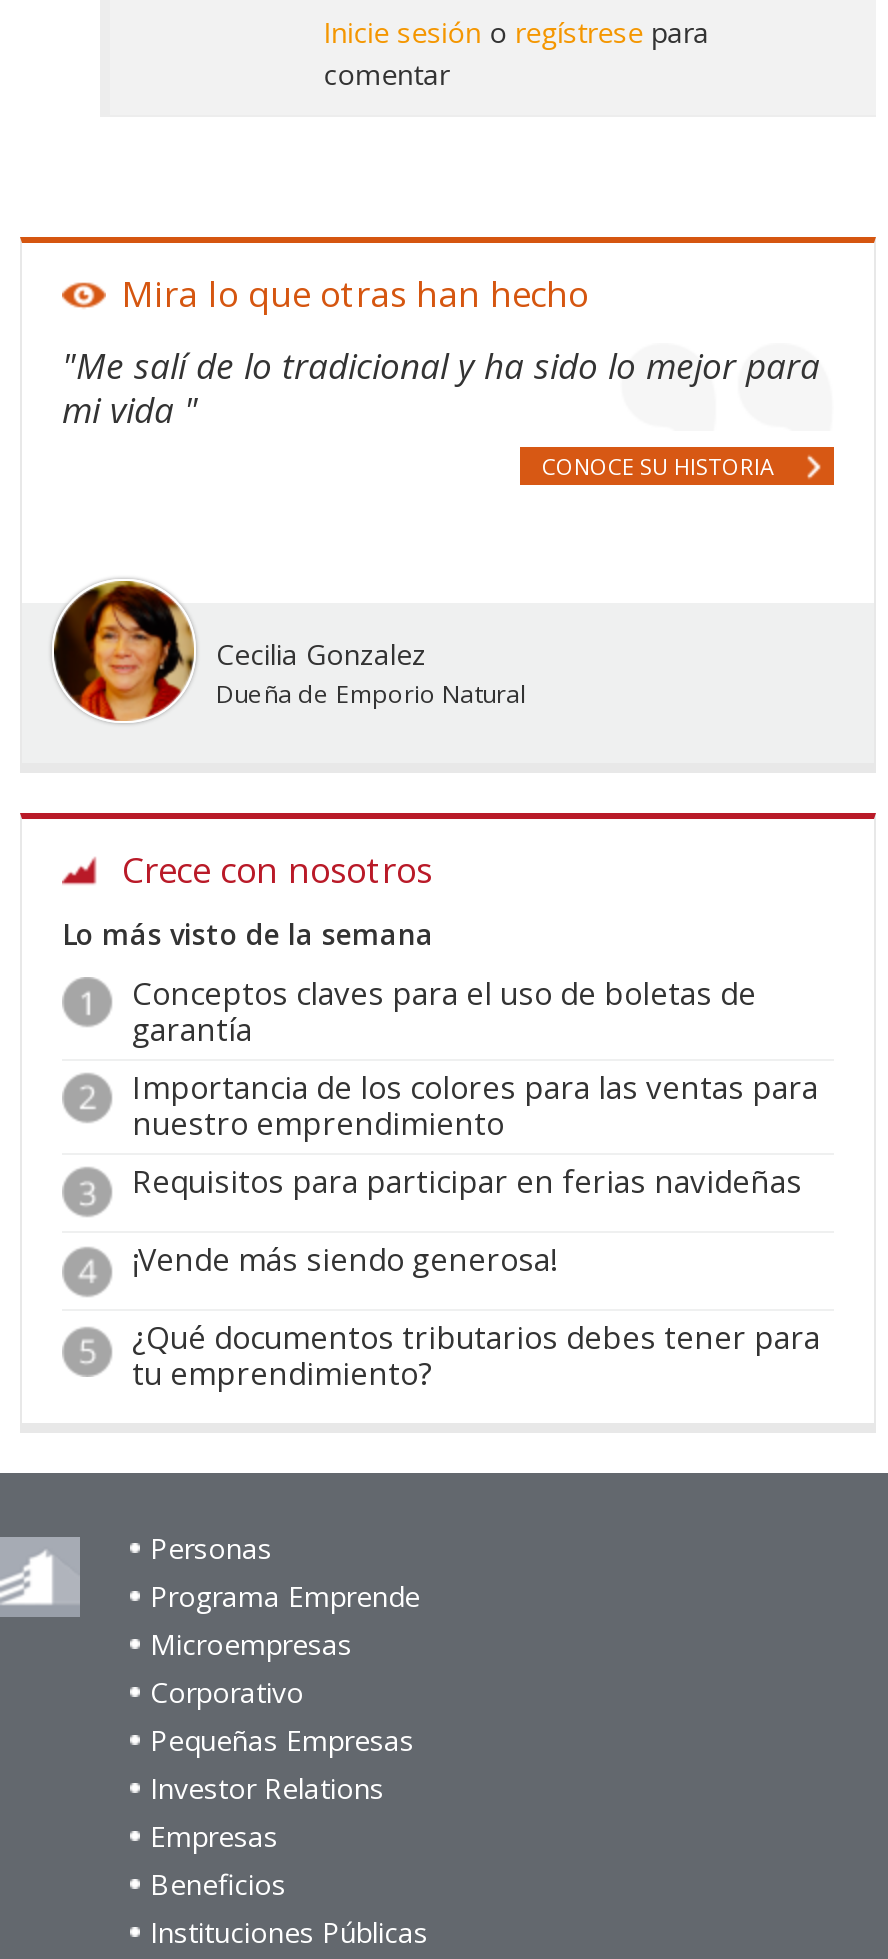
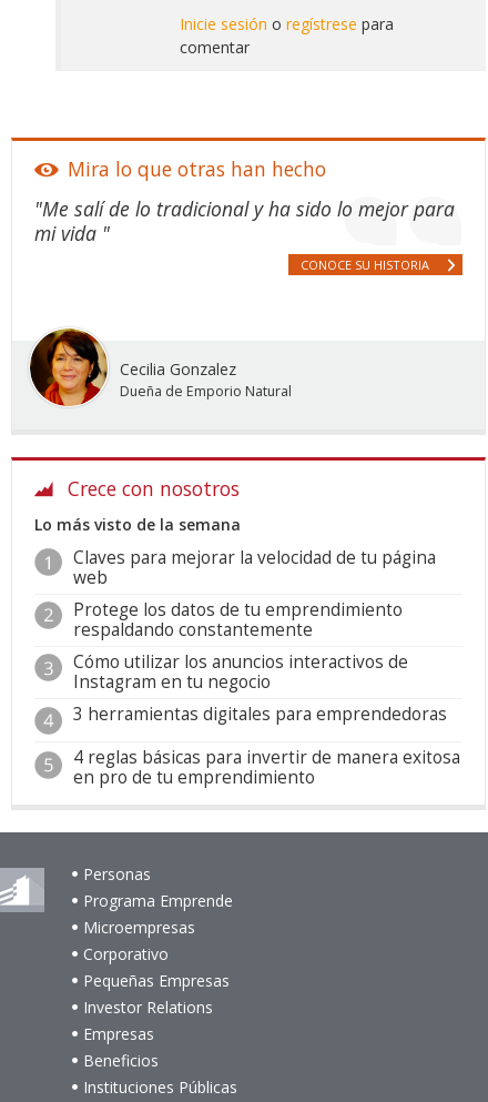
[132,973,820,1395] Conceptos claves para el uso de boletas de | garantía | Importancia de los colores para las ventas para | nuestro emprendimiento | Requisitos para participar en ferias navideñas | ¡Vende más siendo generosa! | ¿Qué documentos tributarios debes tener para | tu emprendimiento? -> [73,546,460,789] Claves para mejorar la velocidad de tu página | web | Protege los datos de tu emprendimiento | respaldando constantemente | Cómo utilizar los anuncios interactivos de | Instagram en tu negocio | 3 herramientas digitales para emprendedoras | 4 reglas básicas para invertir de manera exitosa | en pro de tu emprendimiento

